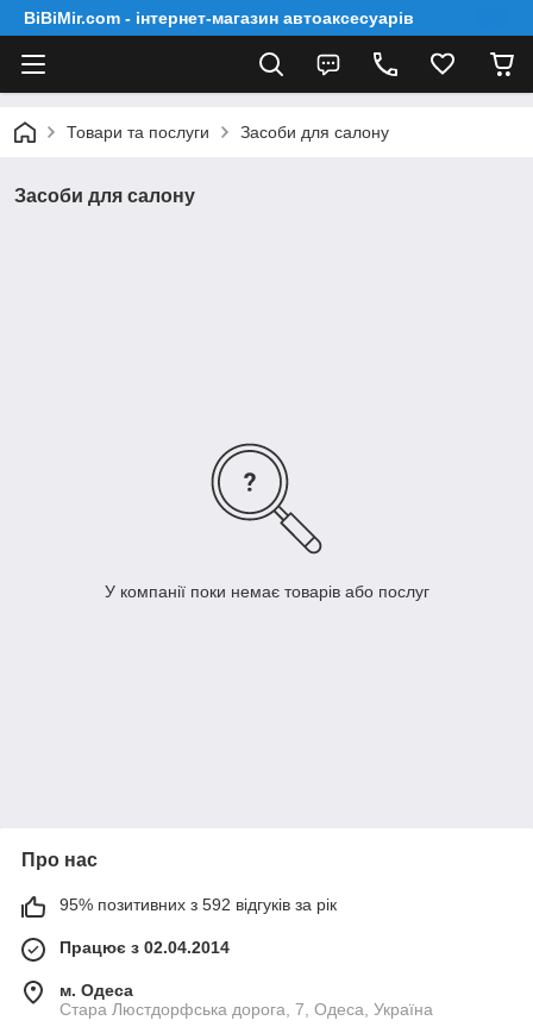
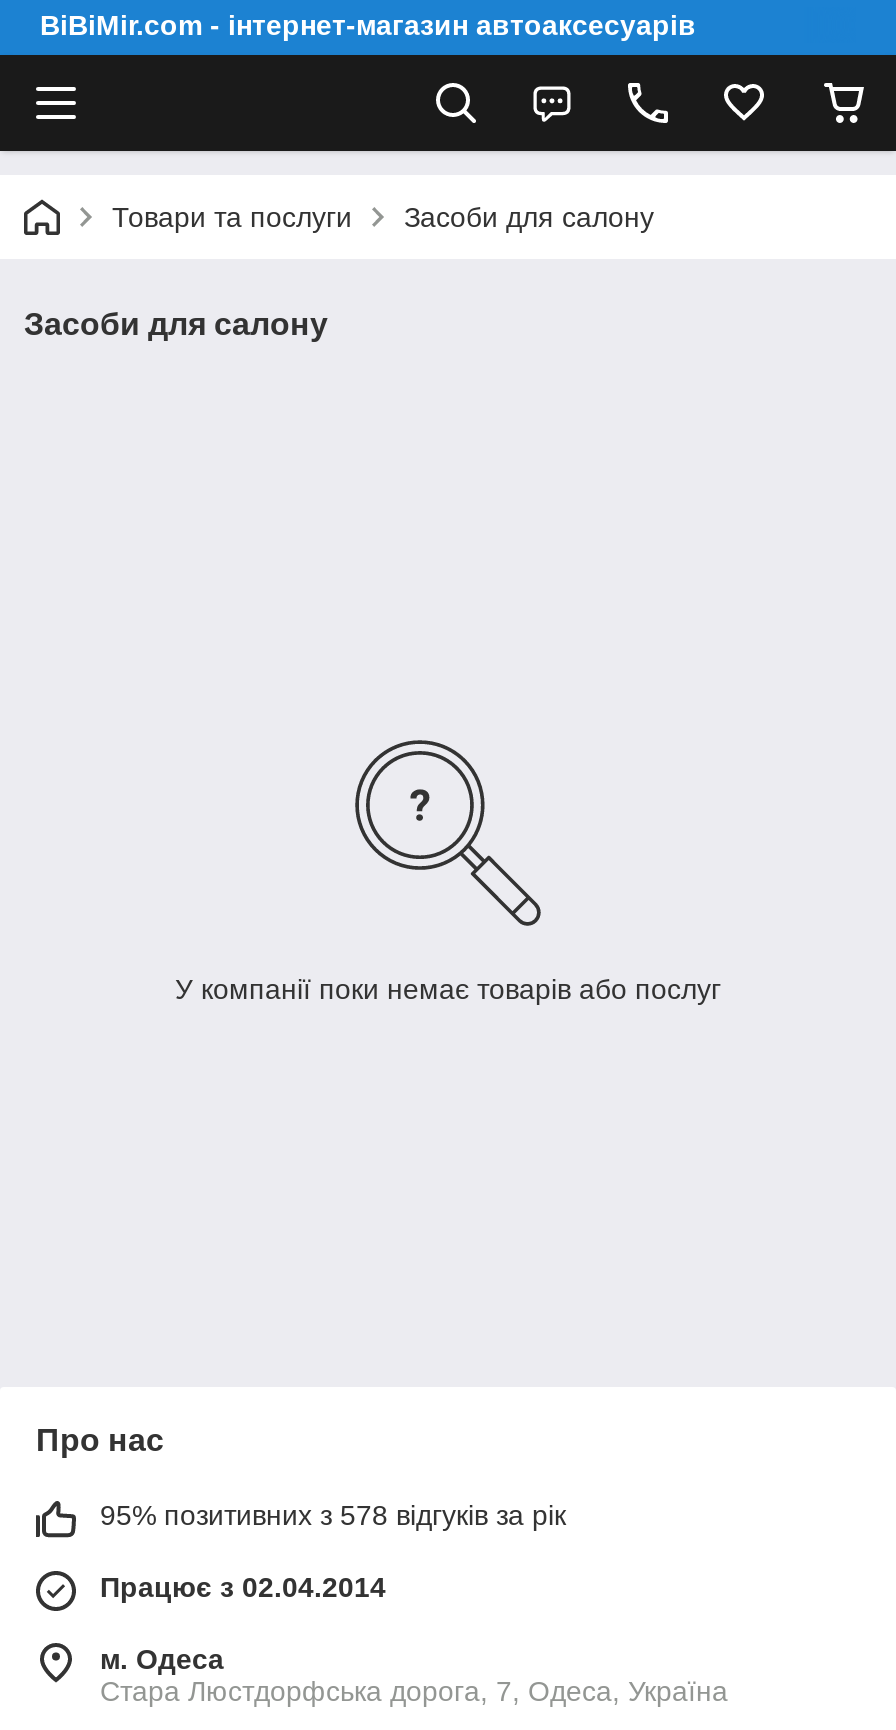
[59,896,337,915] 95% позитивних з 592 відгуків за рік -> [100,1500,566,1532] 95% позитивних з 578 відгуків за рік

